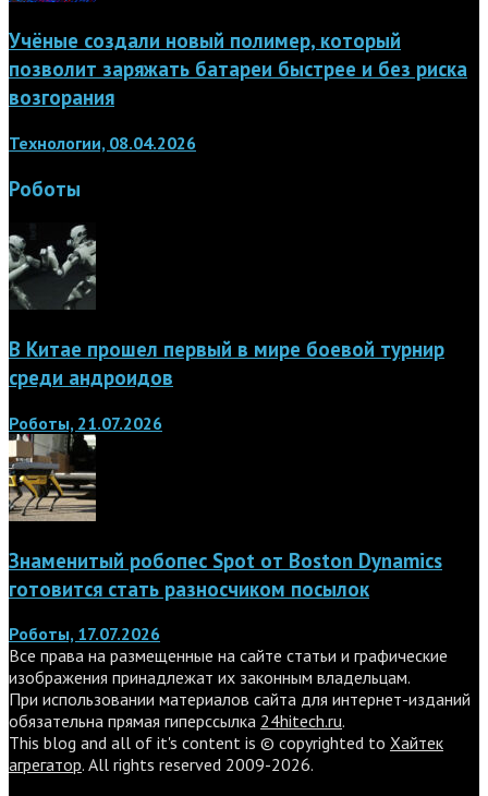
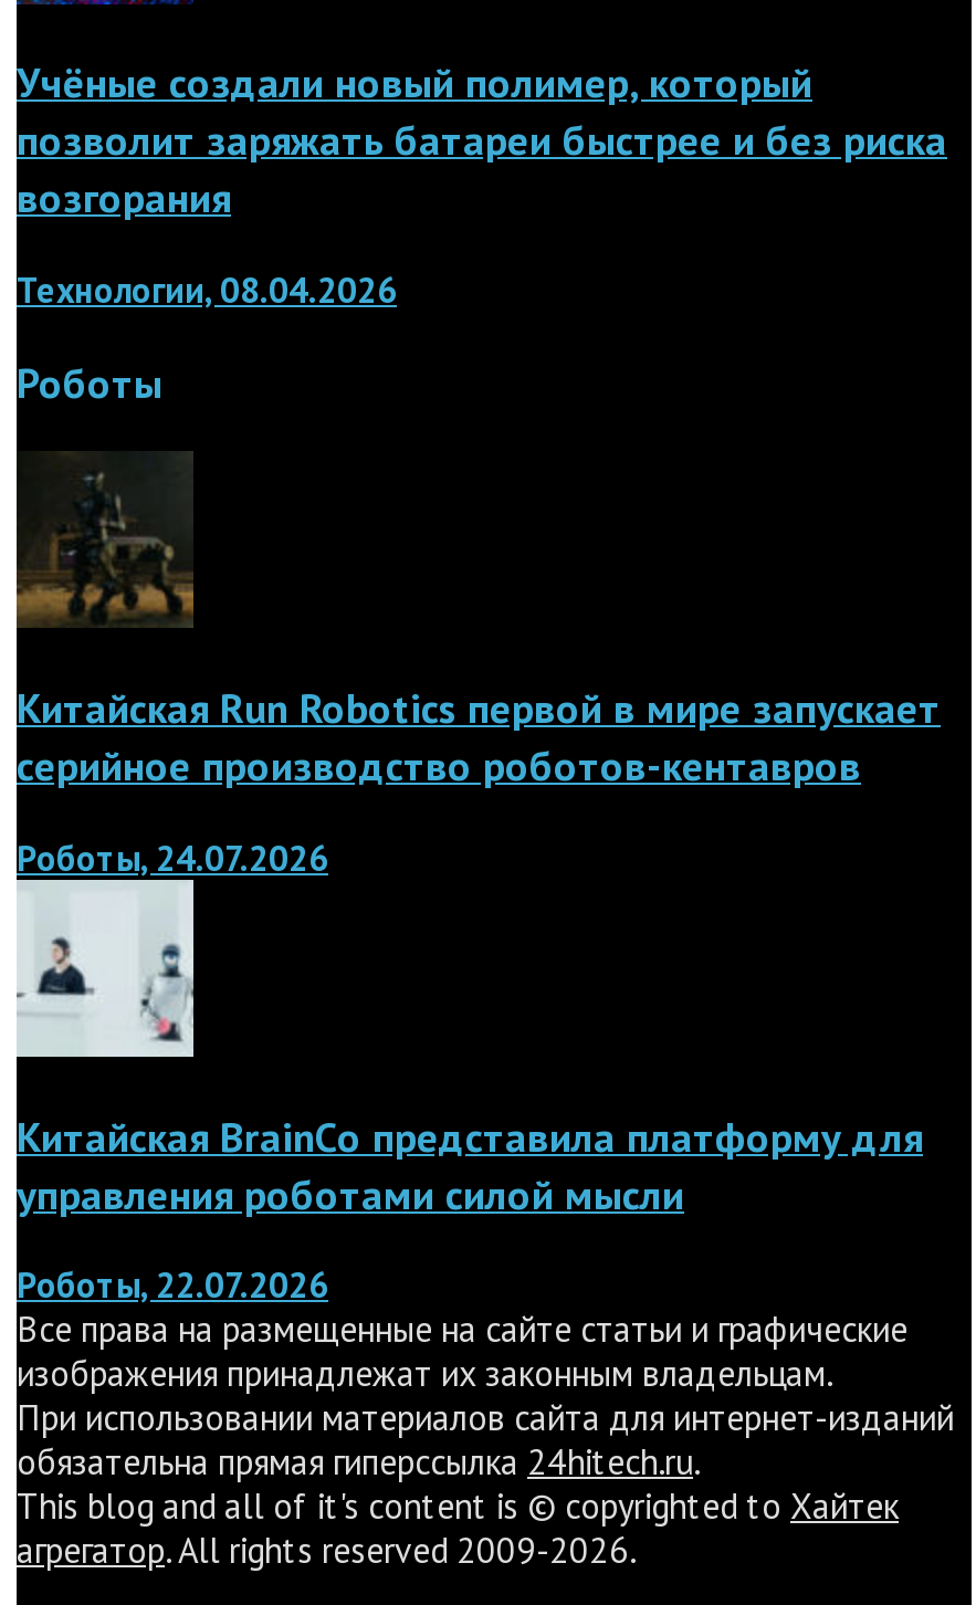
[8,225,444,391] [image] | В Китае прошел первый в мире боевой турнир | среди андроидов -> [14,453,941,792] [image] | Китайская Run Robotics первой в мире запускает | серийное производство роботов-кентавров
[9,412,162,434] Роботы, 21.07.2026 -> [17,835,328,880] Роботы, 24.07.2026
[8,442,442,601] [image] | Знаменитый робопес Spot от Boston Dynamics | готовится стать разносчиком посылок -> [17,895,923,1219] [image] | Китайская BrainCo представила платформу для | управления роботами силой мысли
[9,623,160,645] Роботы, 17.07.2026 -> [17,1263,328,1307] Роботы, 22.07.2026

